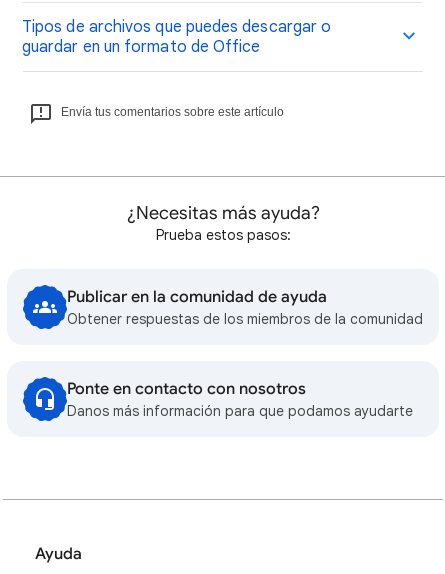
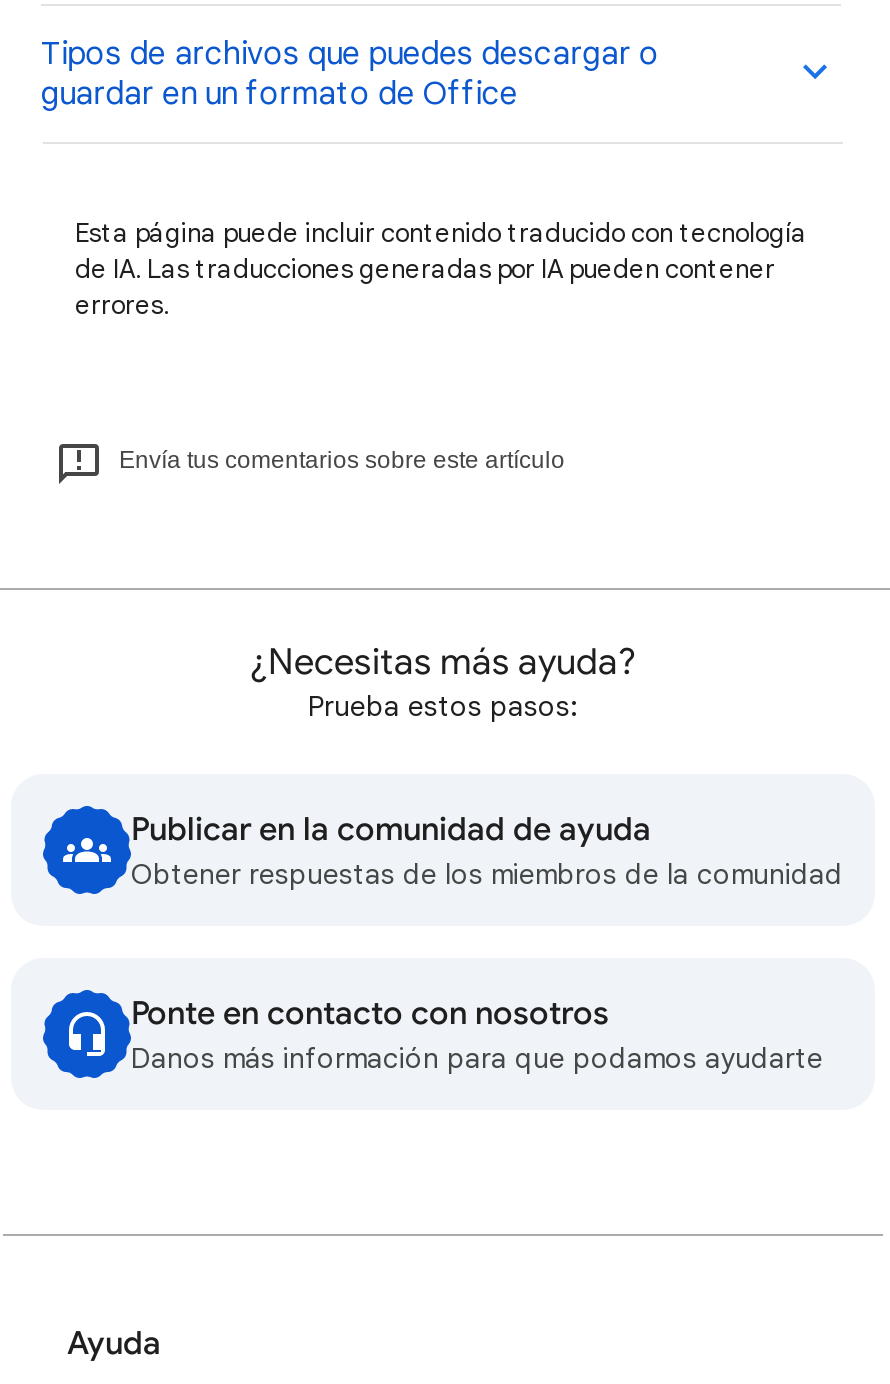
none -> [75,216,807,322] Esta página puede incluir contenido traducido con tecnología | de IA. Las traducciones generadas por IA pueden contener | errores.

